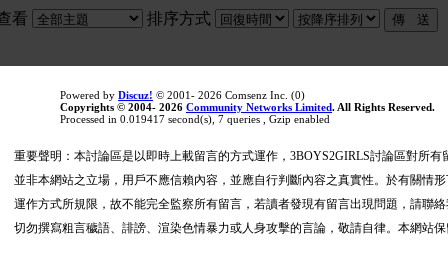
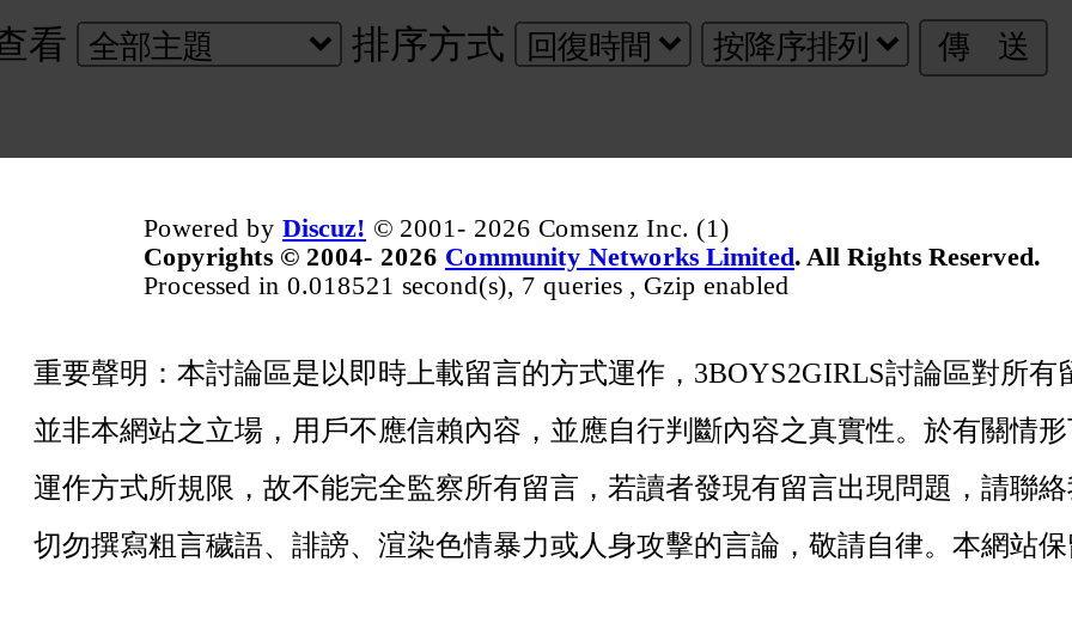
[60,89,308,101] Powered by Discuz! © 2001- 2026 Comsenz Inc. (0) -> [144,213,737,242] Powered by Discuz! © 2001- 2026 Comsenz Inc. (1)
[60,113,330,125] Processed in 0.019417 second(s), 7 queries , Gzip enabled -> [144,270,790,299] Processed in 0.018521 second(s), 7 queries , Gzip enabled

